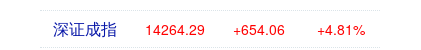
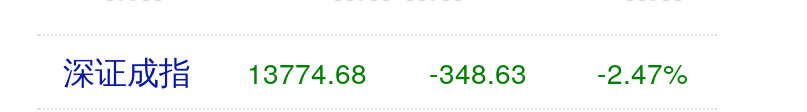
[145,19,205,39] 14264.29 -> [247,53,367,93] 13774.68
[233,19,285,39] +654.06 -> [429,53,527,93] -348.63
[317,19,365,39] +4.81% -> [597,53,687,93] -2.47%

